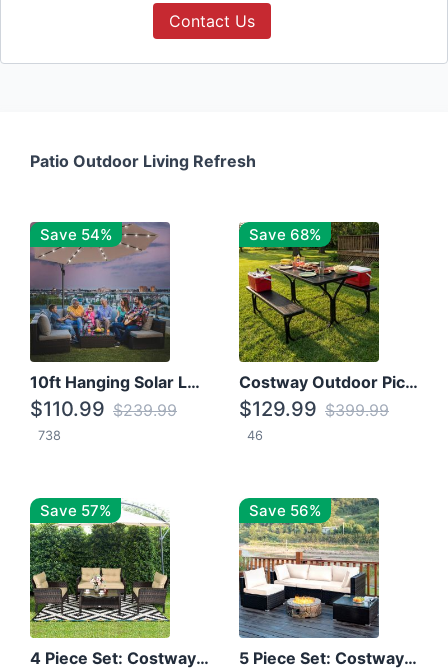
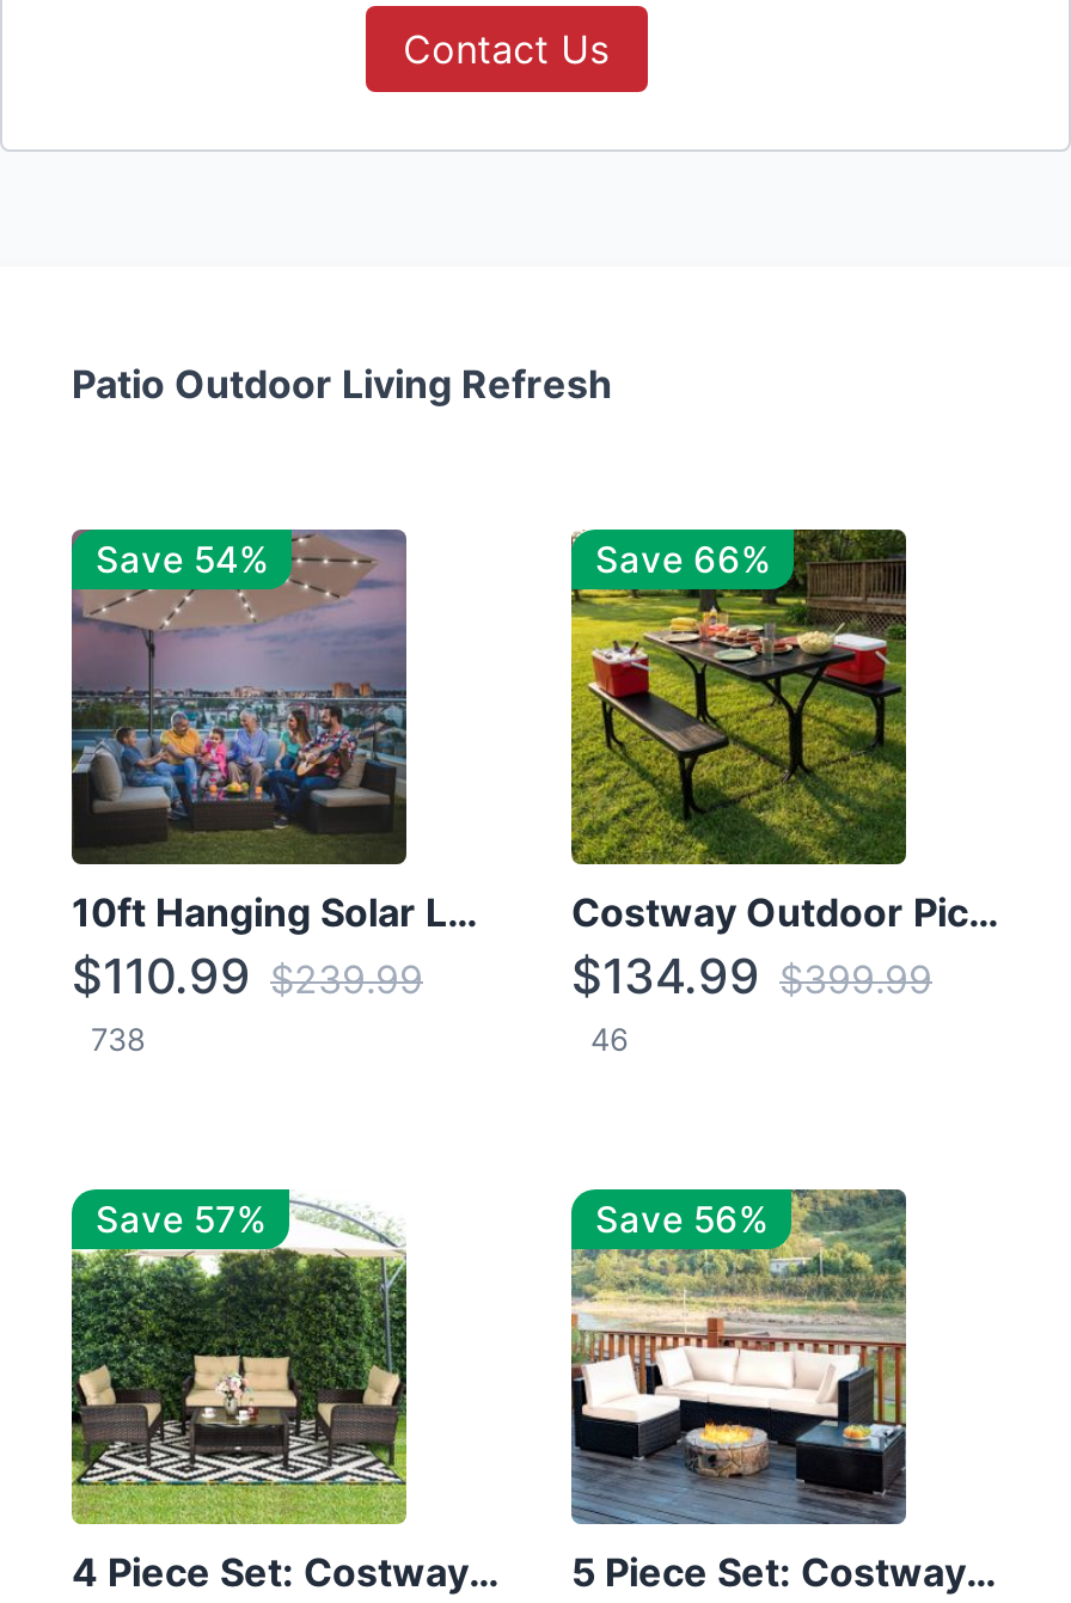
[249,225,321,244] Save 68% -> [595,537,770,583] Save 66%
[239,397,389,421] $129.99 $399.99 -> [571,949,932,1006] $134.99 $399.99

